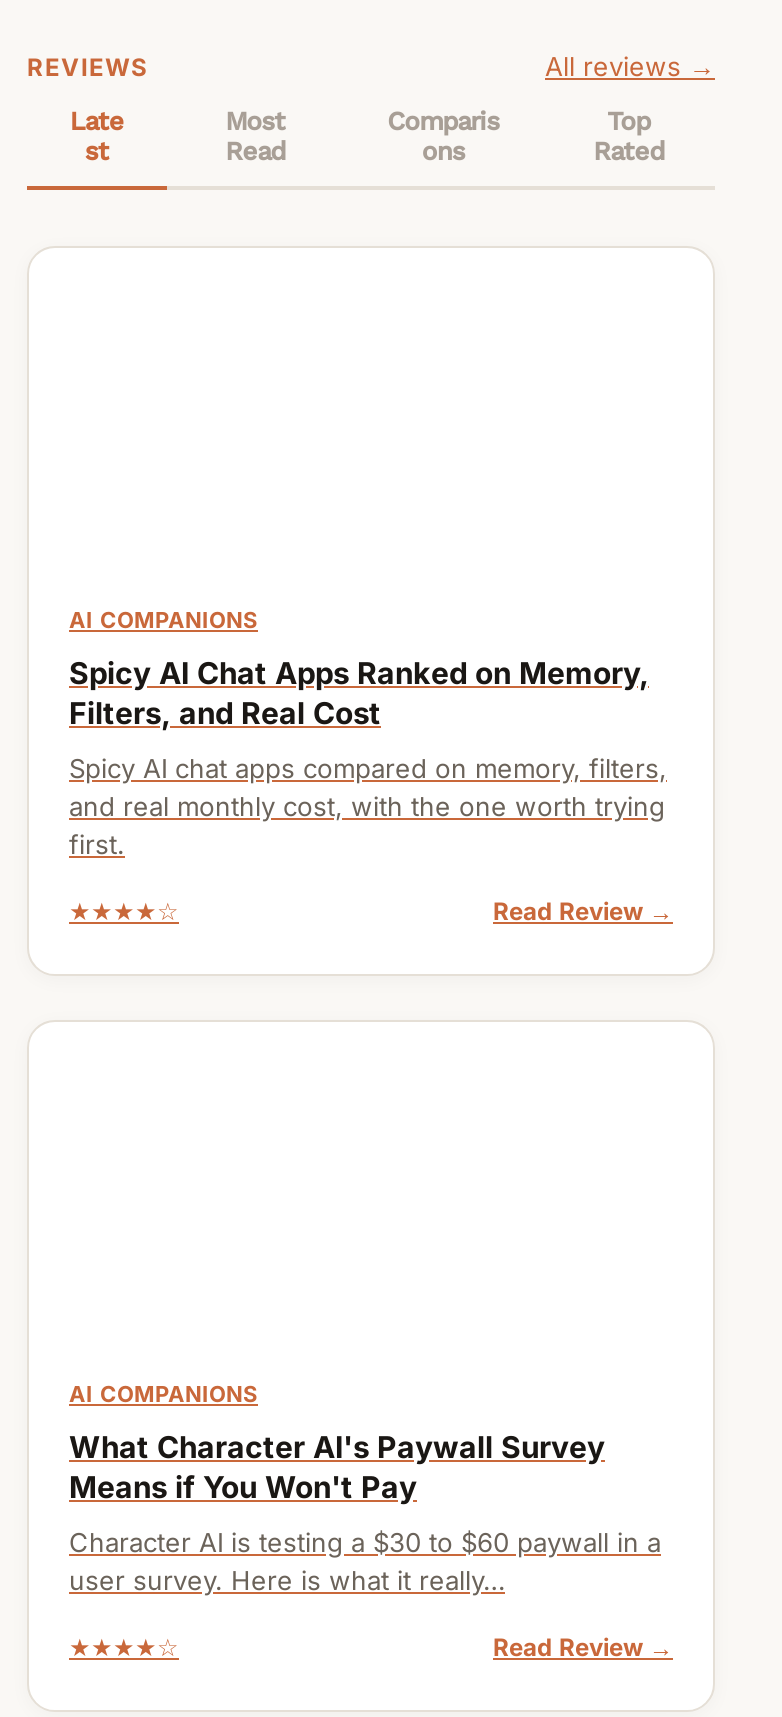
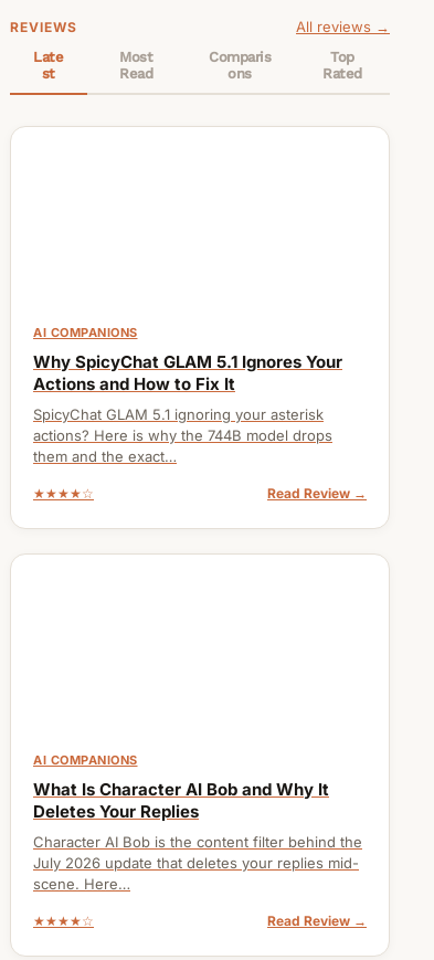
[69,654,649,732] Spicy AI Chat Apps Ranked on Memory, | Filters, and Real Cost -> [33,351,342,394] Why SpicyChat GLAM 5.1 Ignores Your | Actions and How to Fix It
[69,752,667,860] Spicy AI chat apps compared on memory, filters, | and real monthly cost, with the one worth trying | first. -> [33,405,332,465] SpicyChat GLAM 5.1 ignoring your asterisk | actions? Here is why the 744B model drops | them and the exact…
[69,1428,605,1506] What Character AI's Paywall Survey | Means if You Won't Pay -> [33,779,329,822] What Is Character AI Bob and Why It | Deletes Your Replies
[69,1526,661,1596] Character AI is testing a $30 to $60 paywall in a | user survey. Here is what it really… -> [33,833,362,893] Character AI Bob is the content filter behind the | July 2026 update that deletes your replies mid- | scene. Here…

